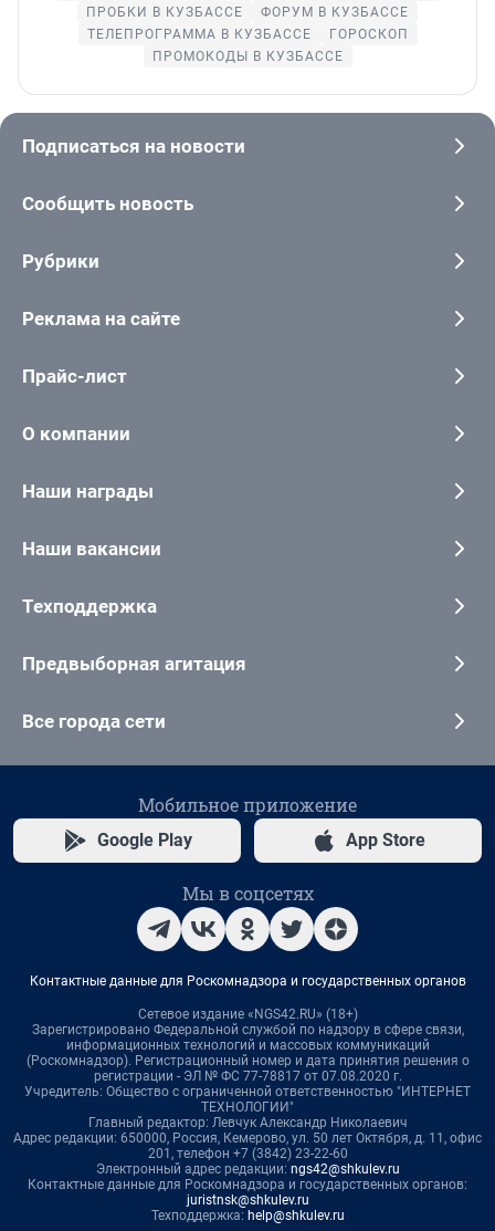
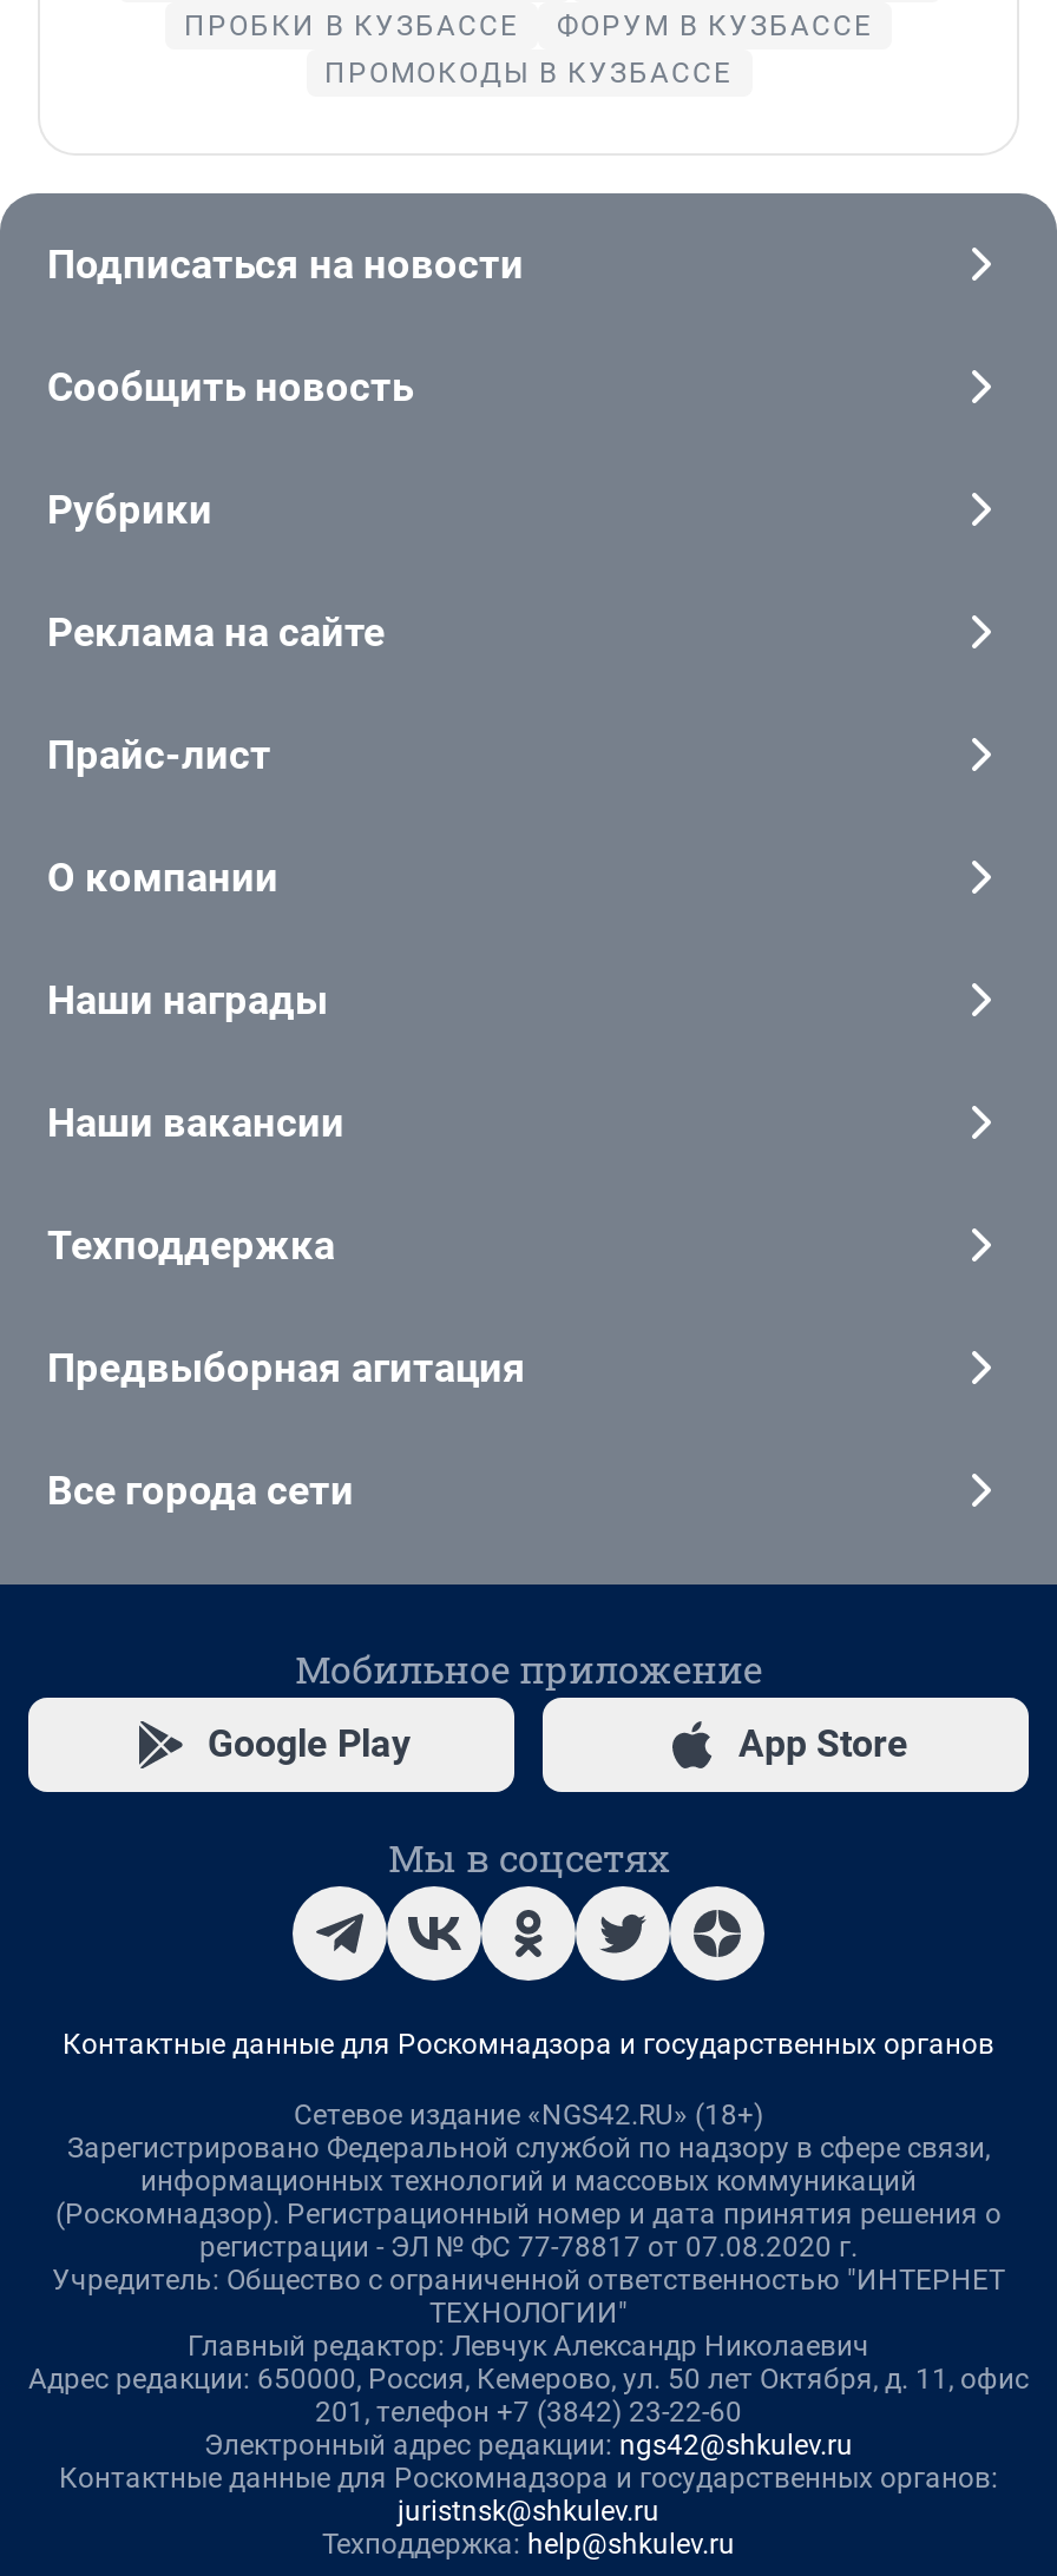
[87,26,408,42] ТЕЛЕПРОГРАММА В КУЗБАССЕ | ГОРОСКОП -> none

